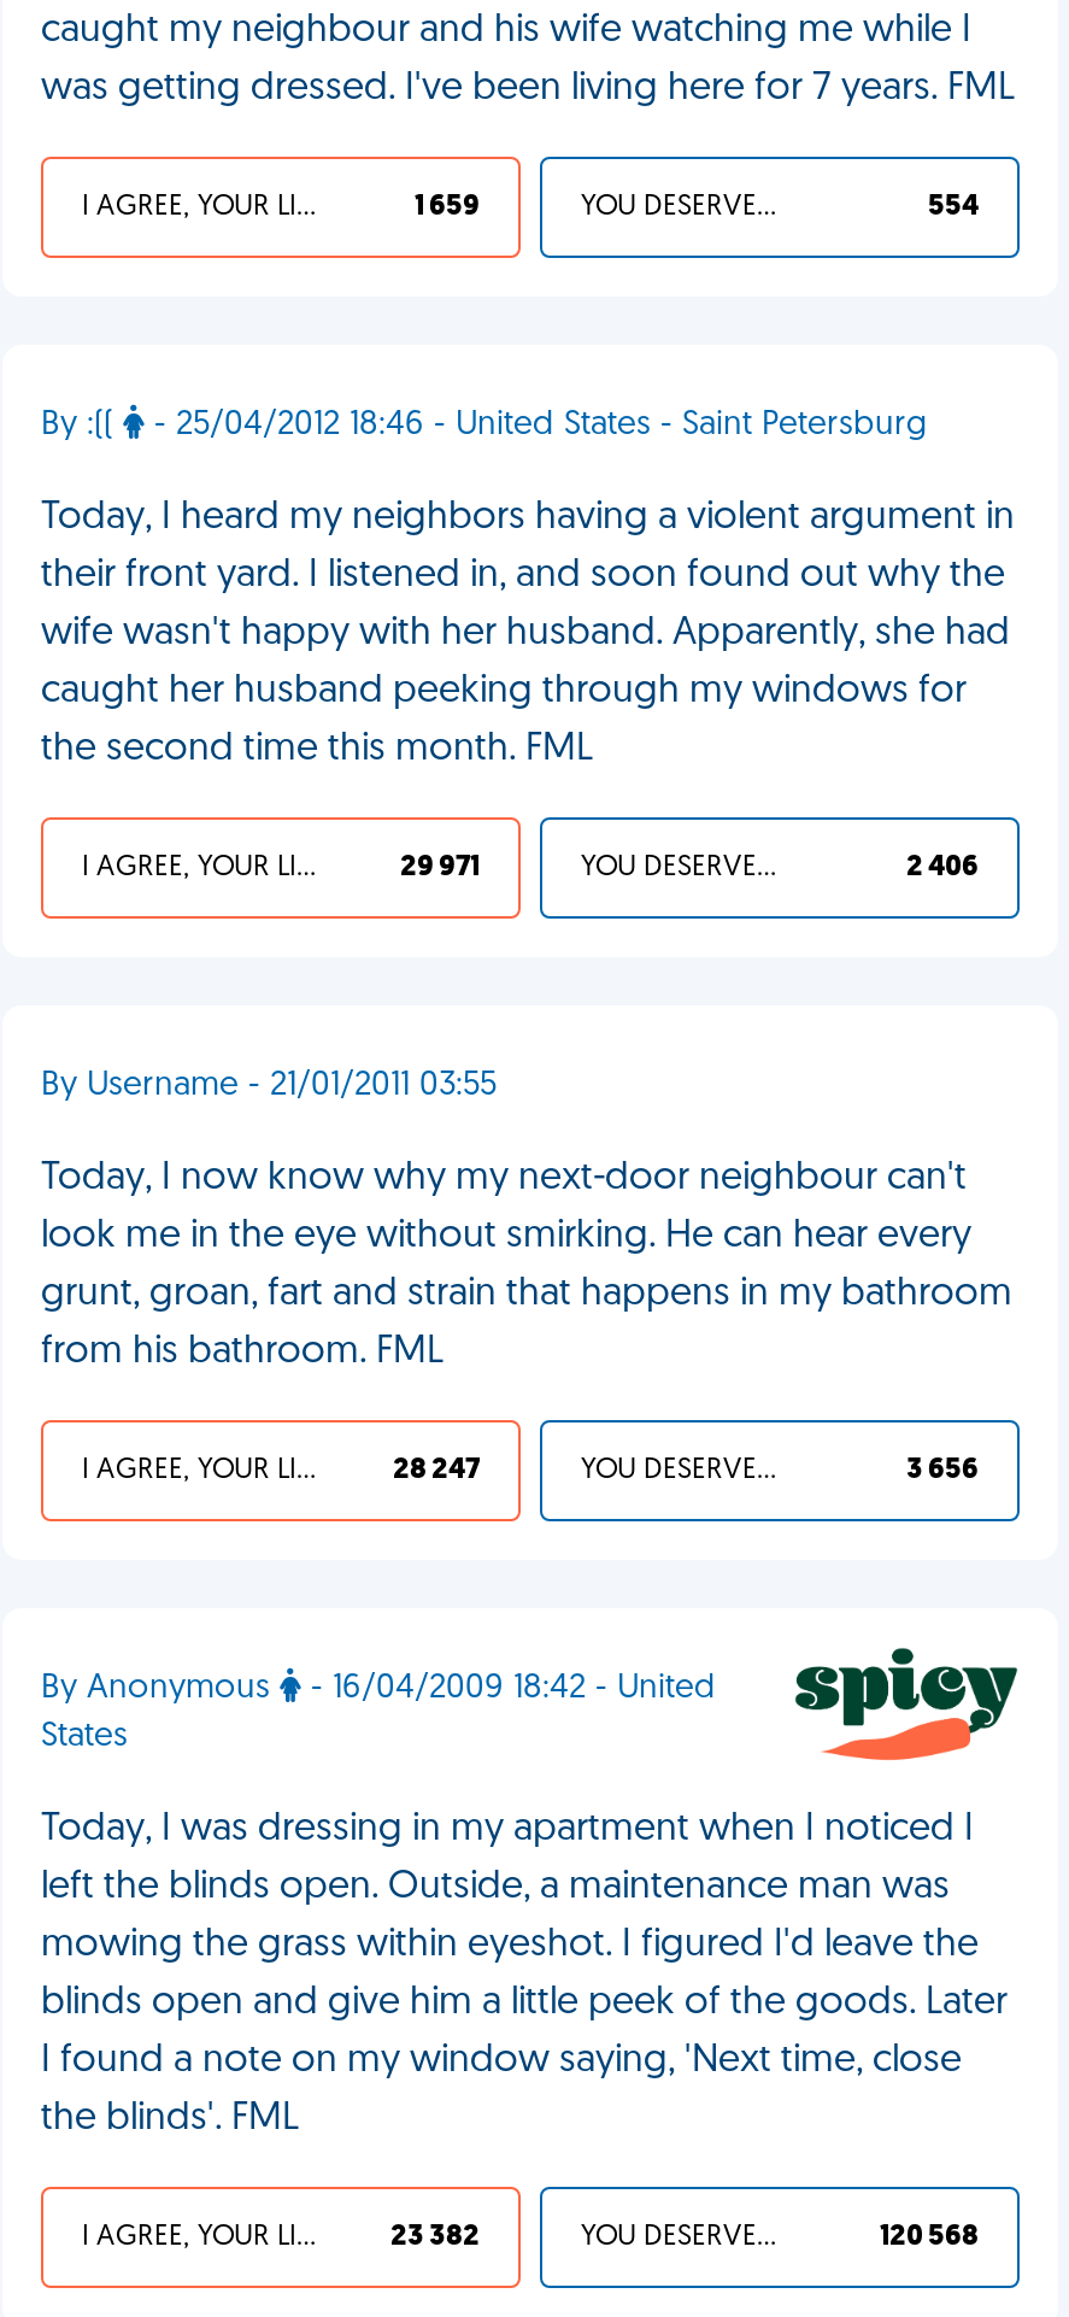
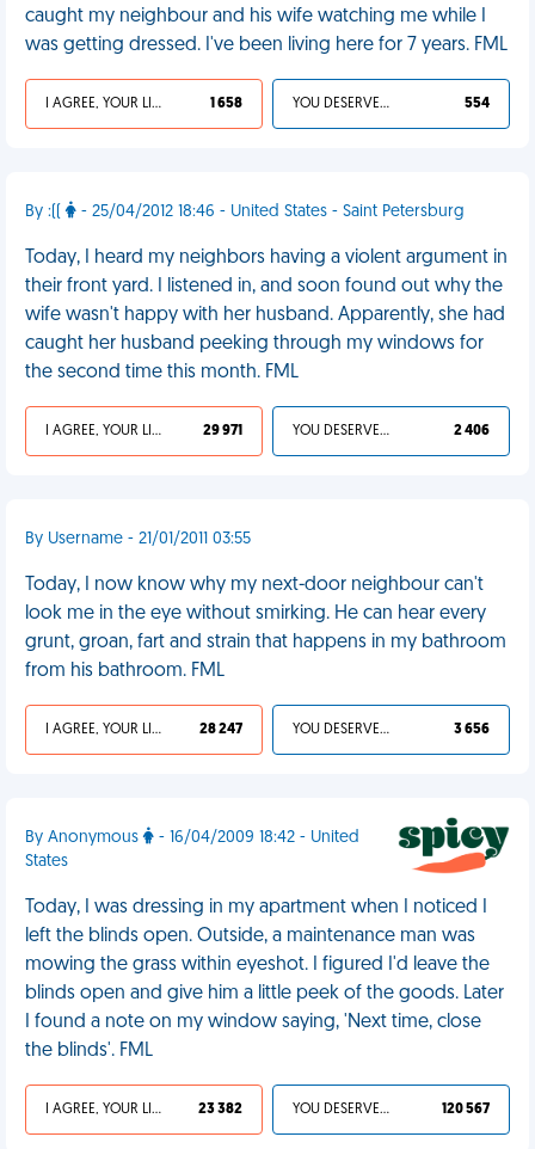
[415,193,480,222] 1 659 -> [210,97,242,111] 1 658
[880,2223,979,2252] 120 568 -> [442,1102,490,1117] 120 567

